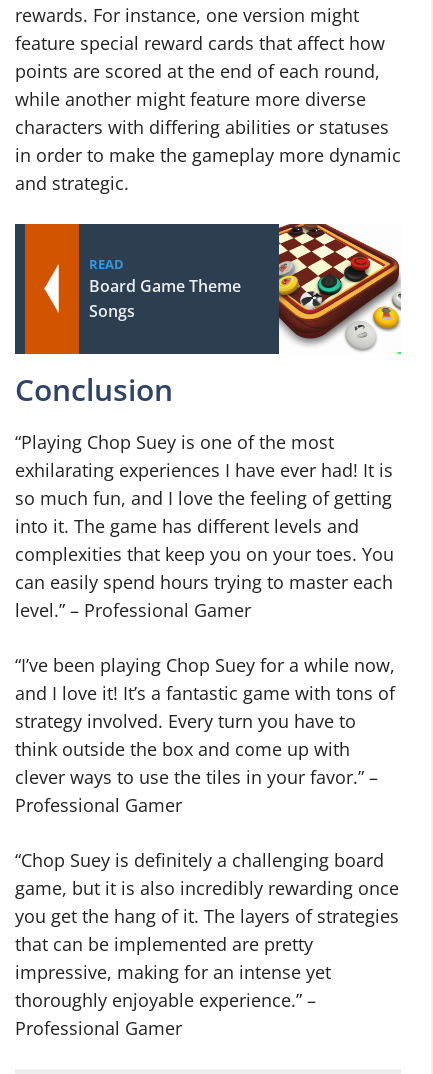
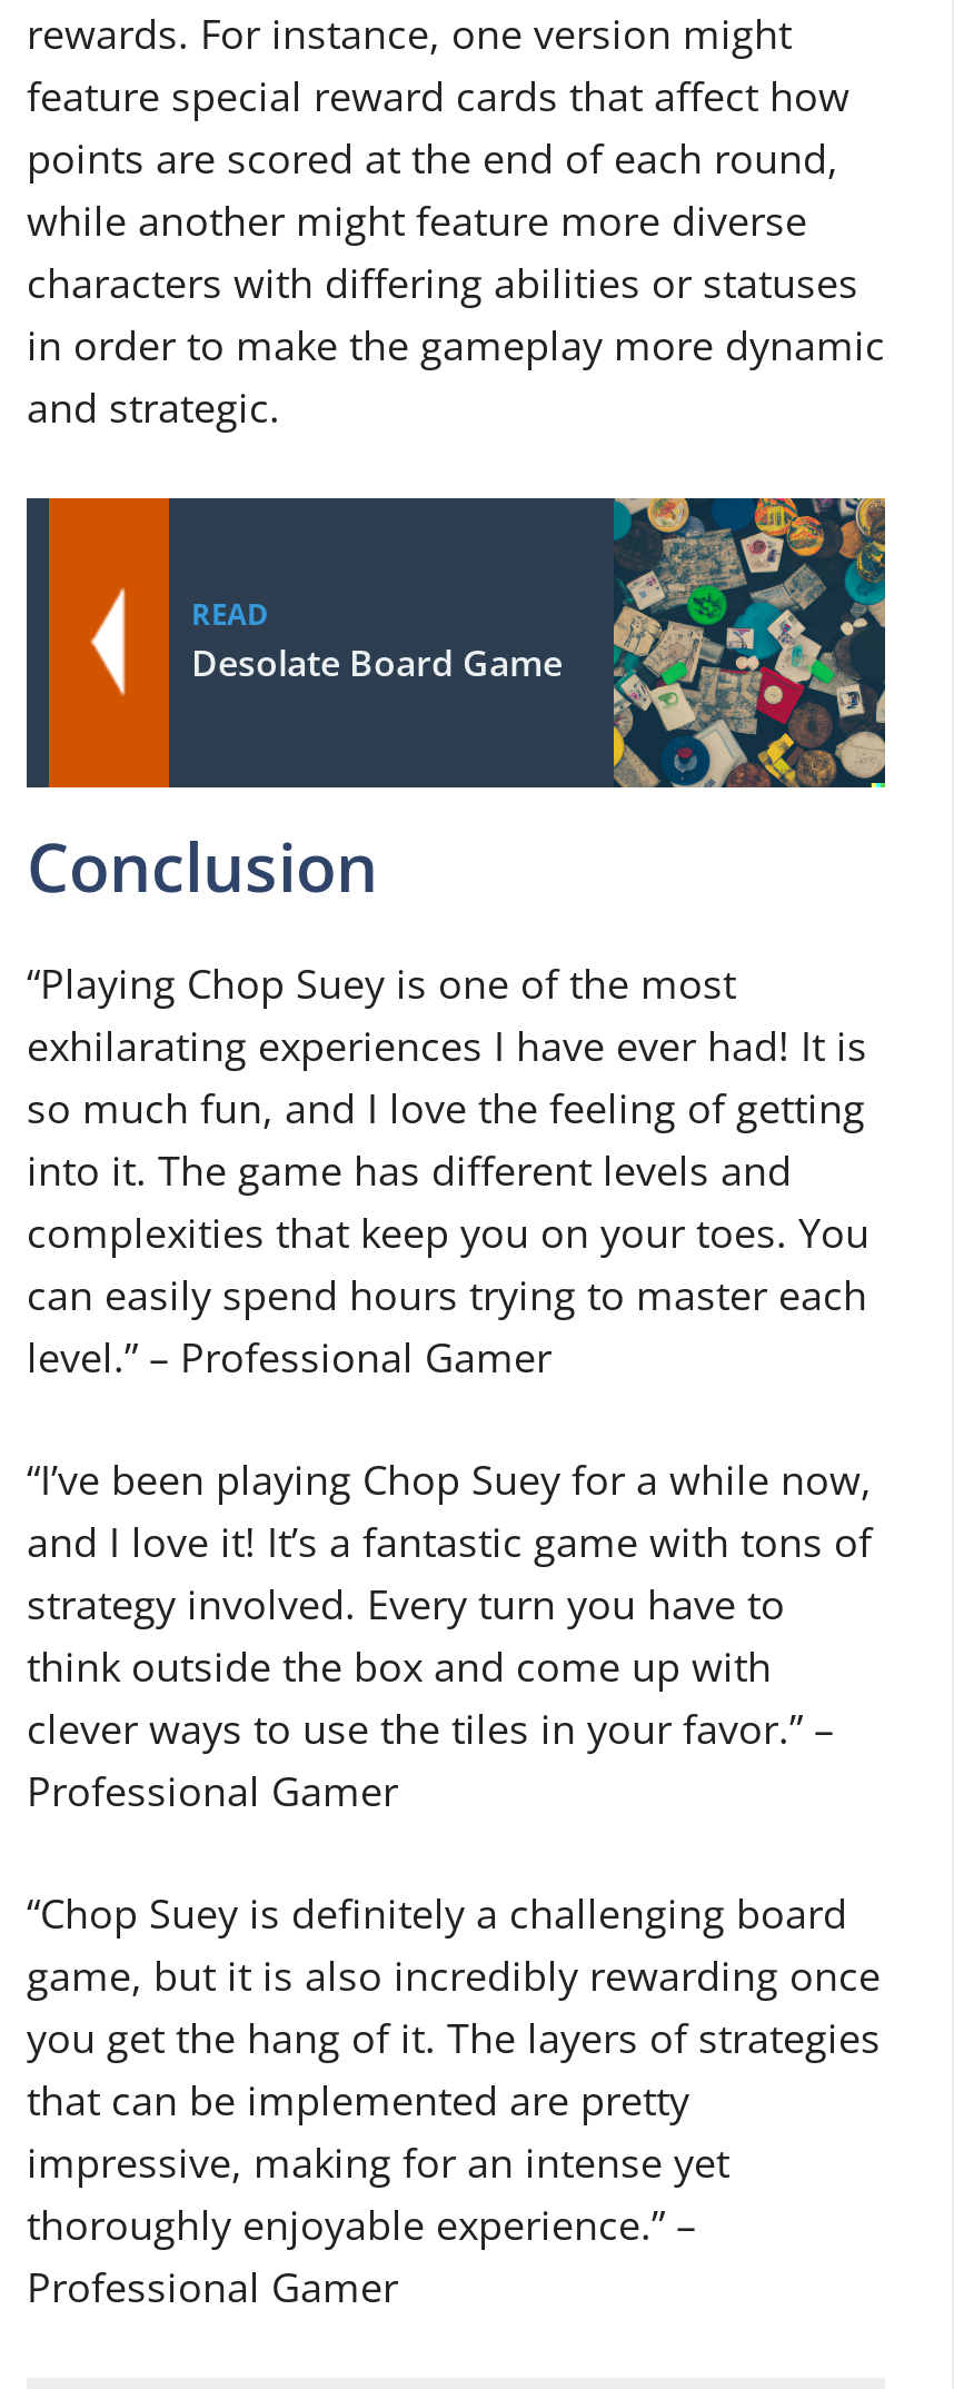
[89,223,401,354] [image] | Board Game Theme | Songs -> [191,496,887,790] [image] | Desolate Board Game

